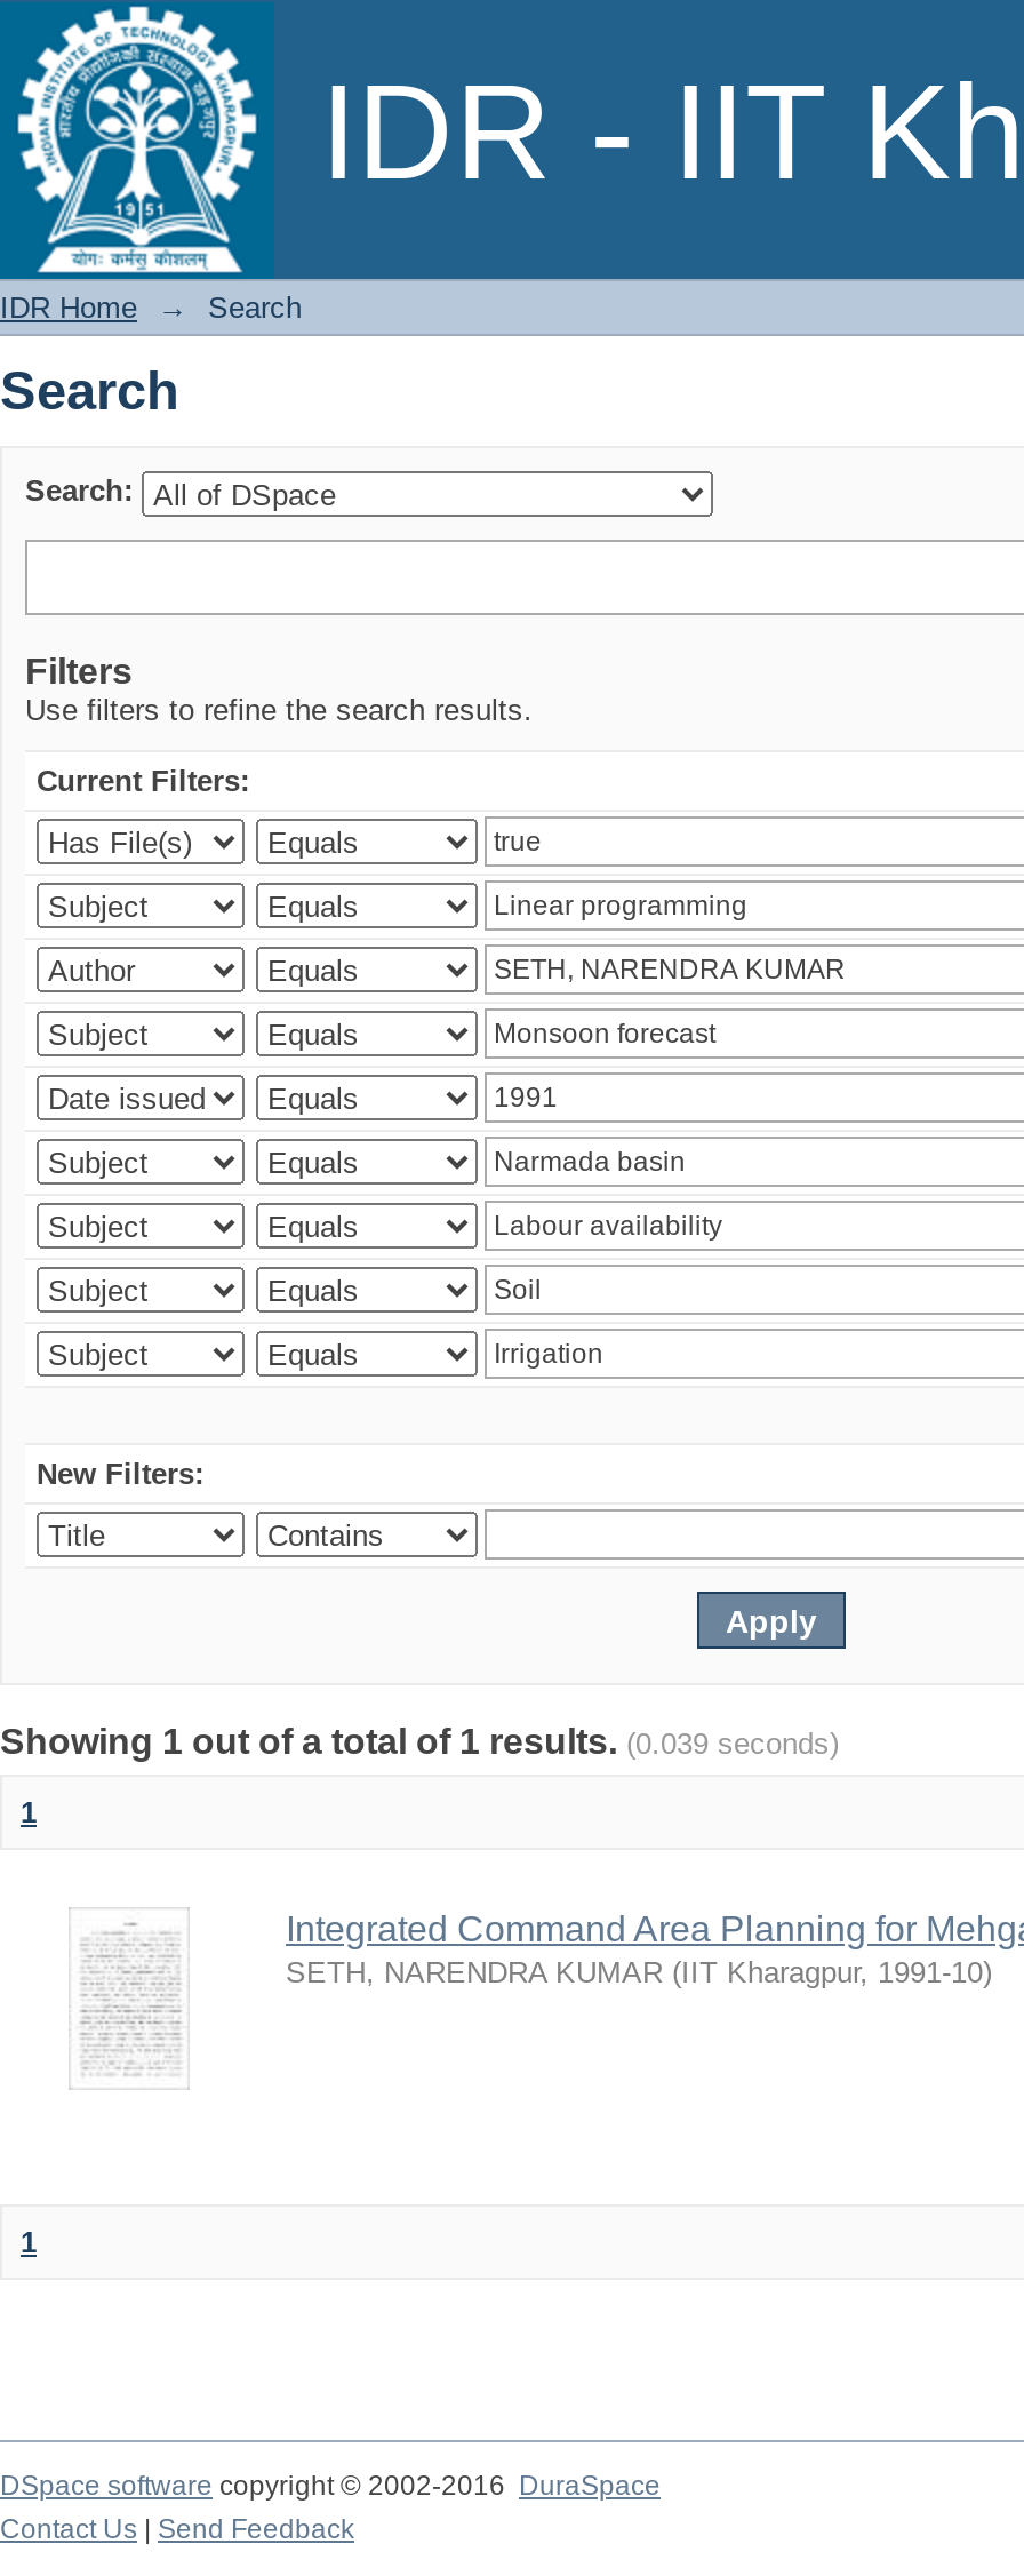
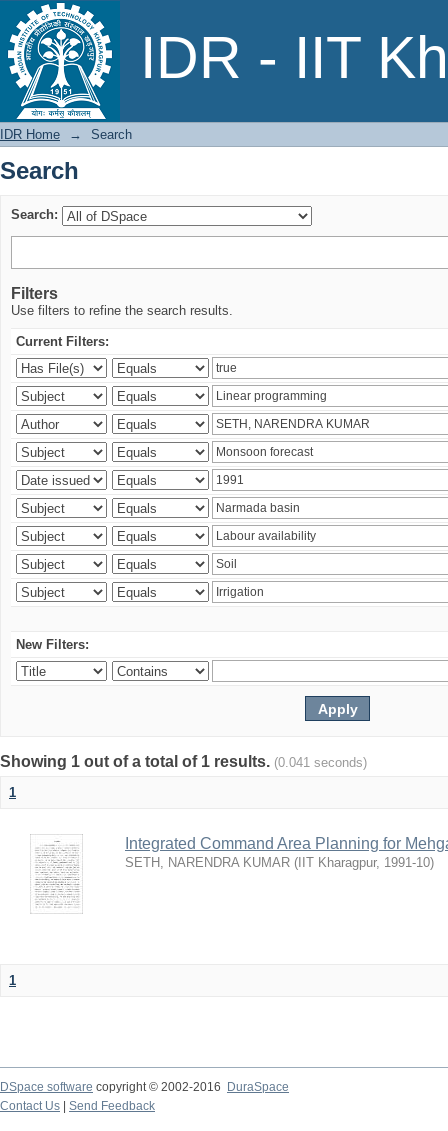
[0,1722,839,1761] Showing 1 out of a total of 1 results. (0.039 seconds) -> [0,753,367,770] Showing 1 out of a total of 1 results. (0.041 seconds)

